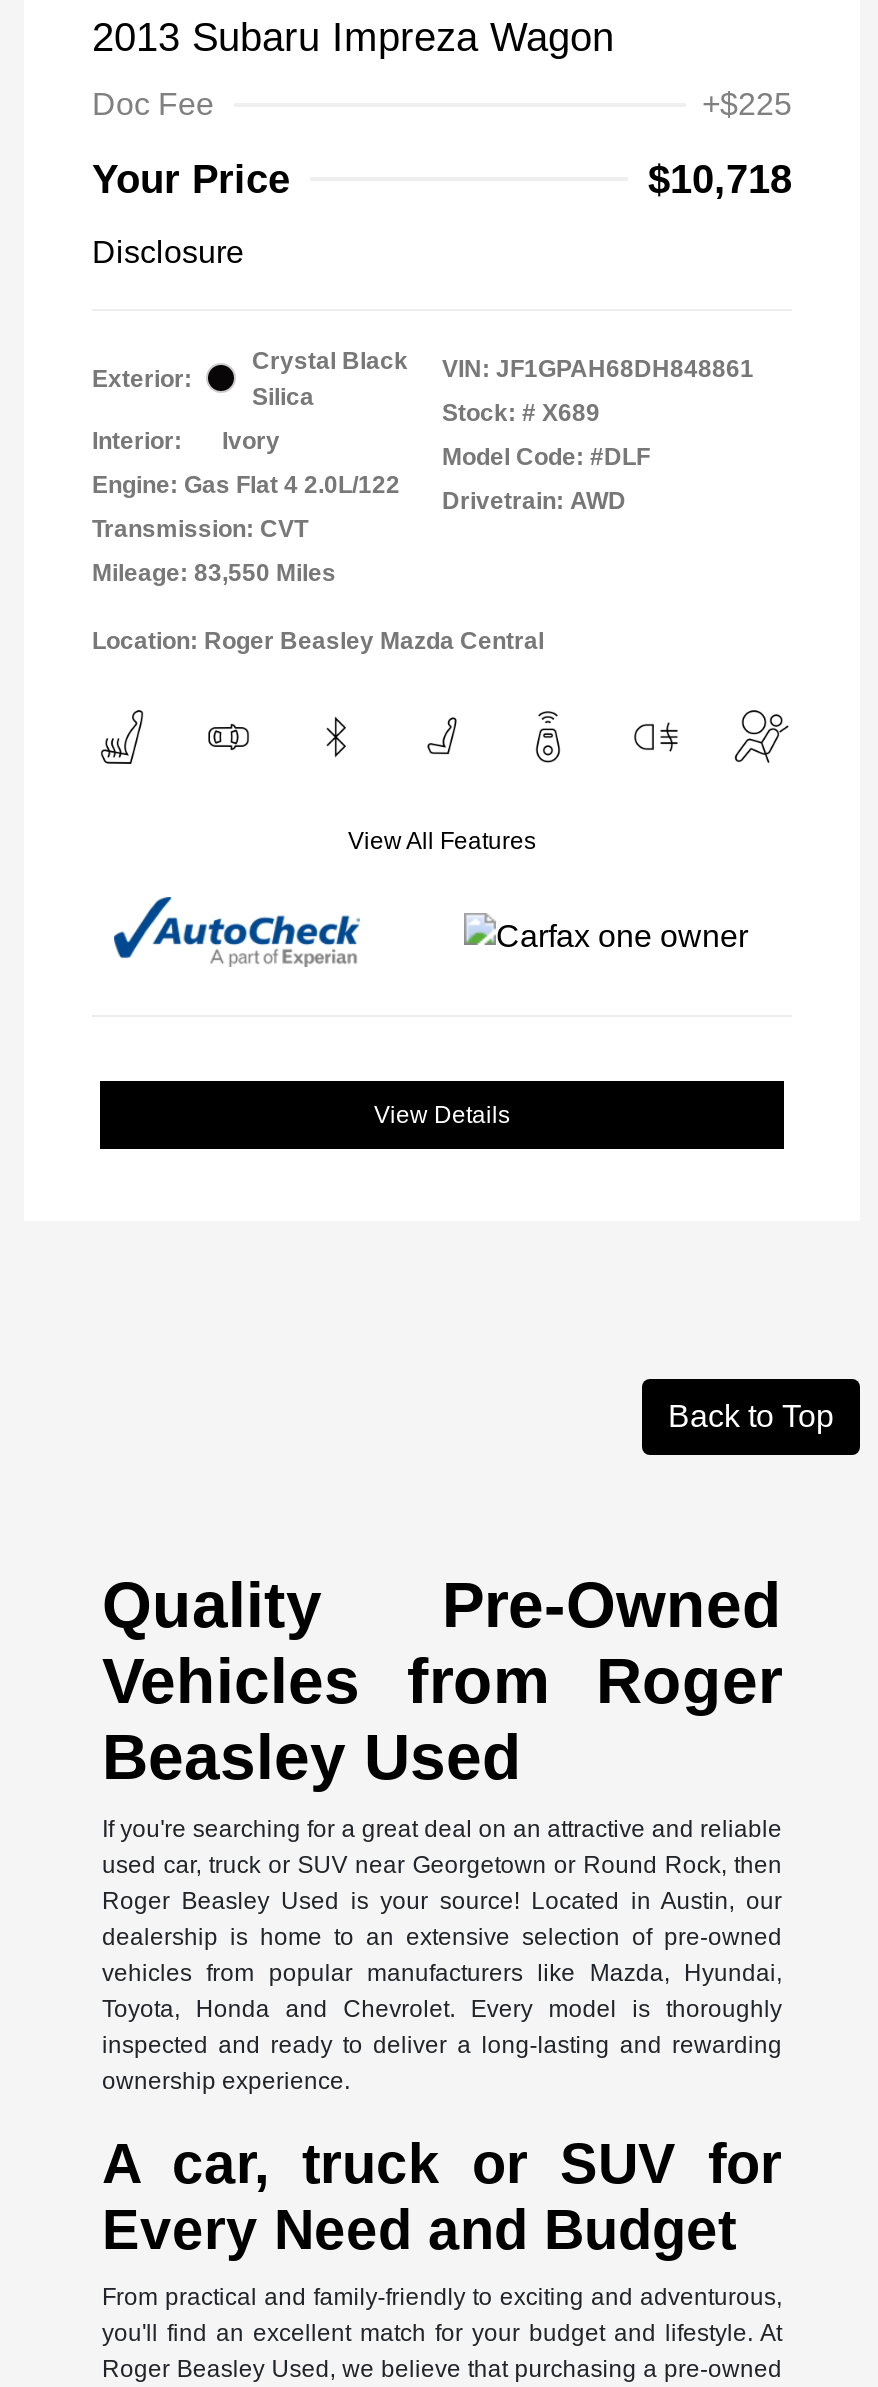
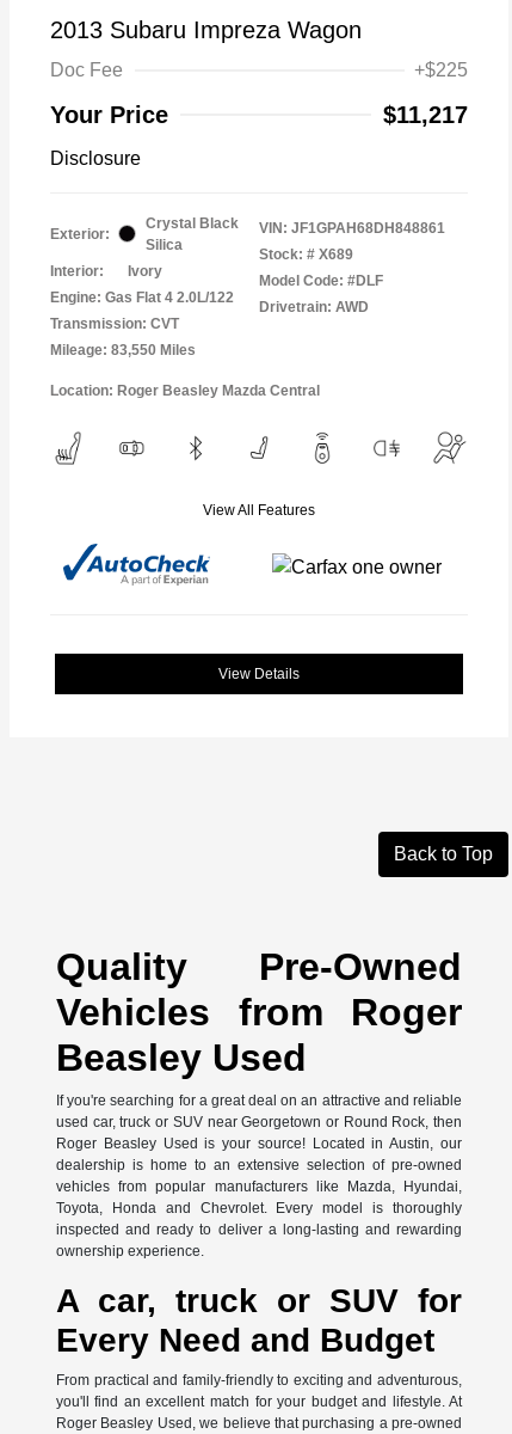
[648,157,792,201] $10,718 -> [383,102,468,128] $11,217

